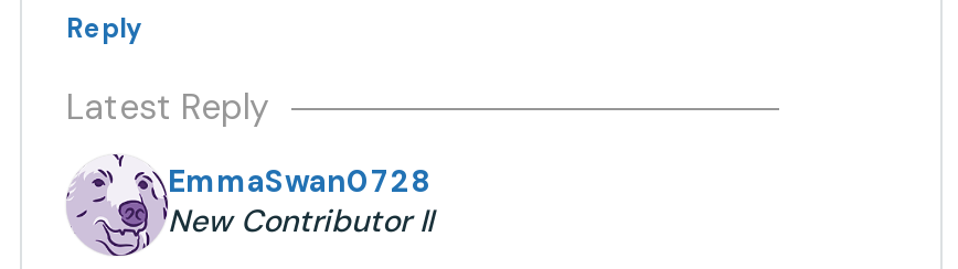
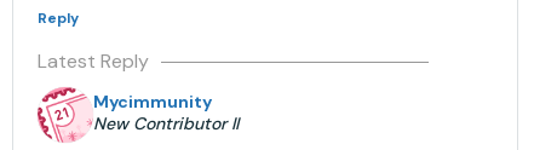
[66,152,430,258] [image] | EmmaSwan0728 -> [36,86,212,143] [image] | Mycimmunity

